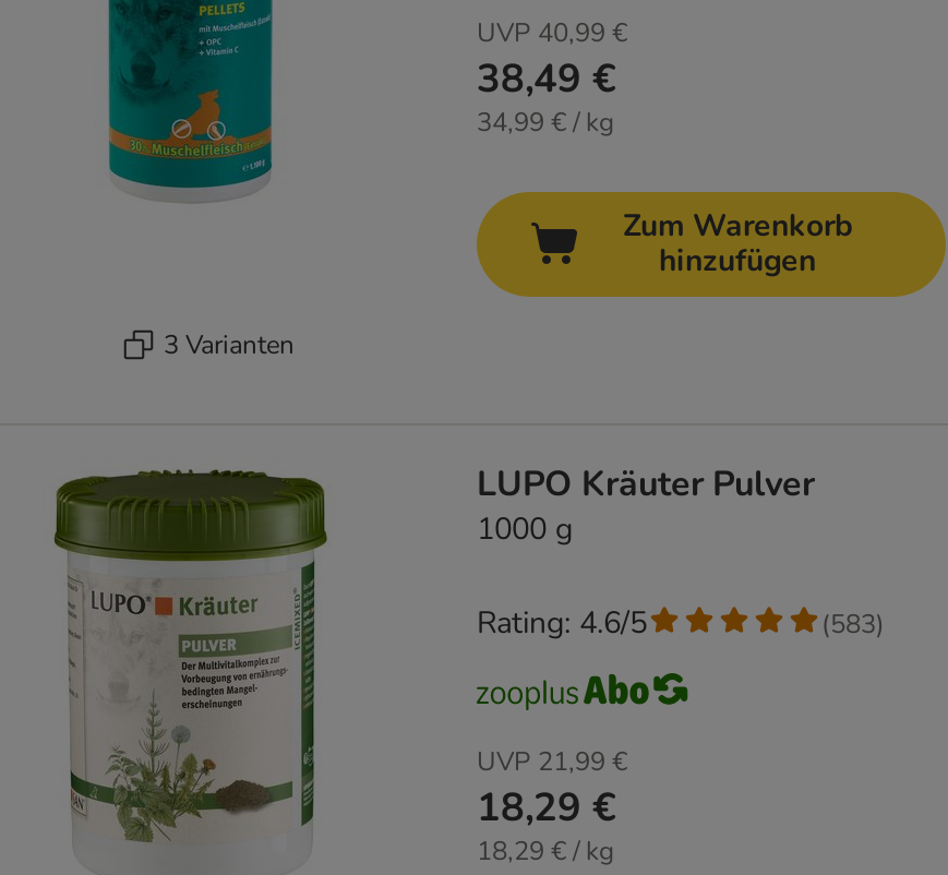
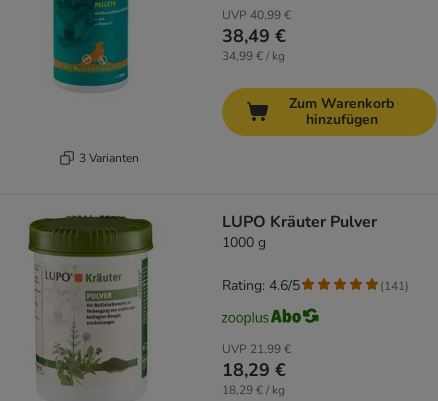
[821,606,885,641] (583) -> [380,278,409,294] (141)

